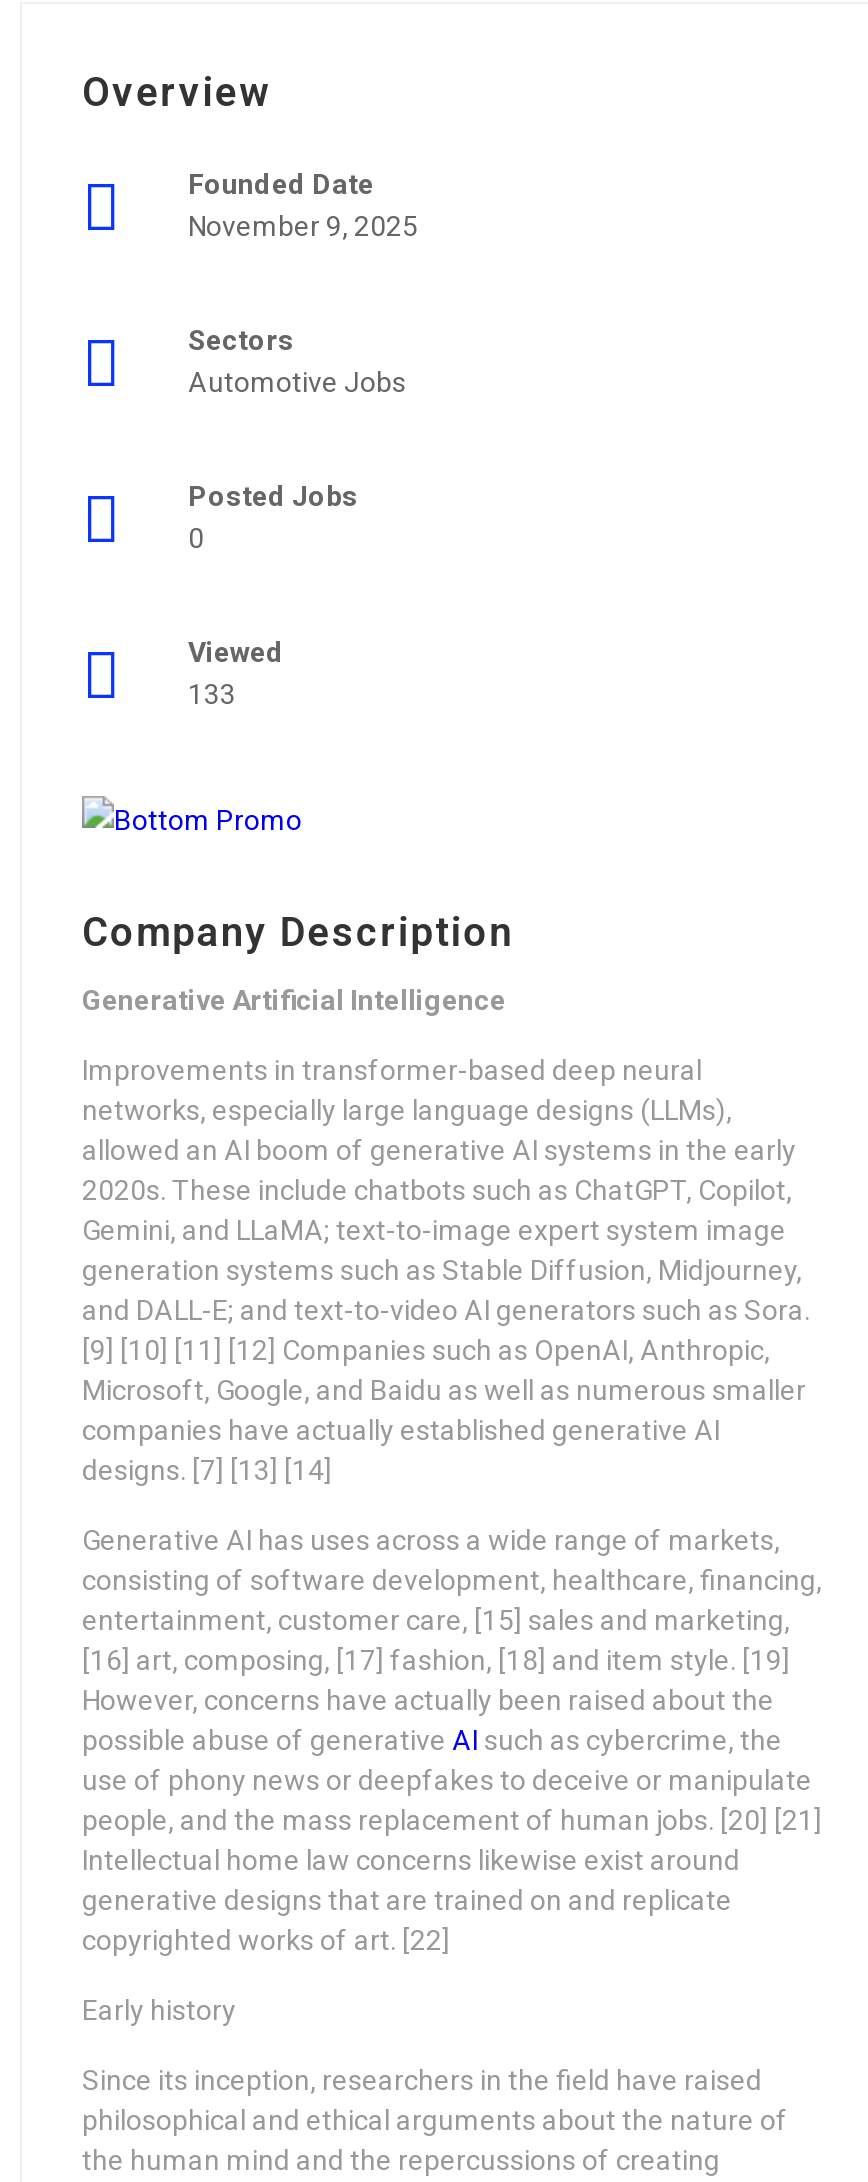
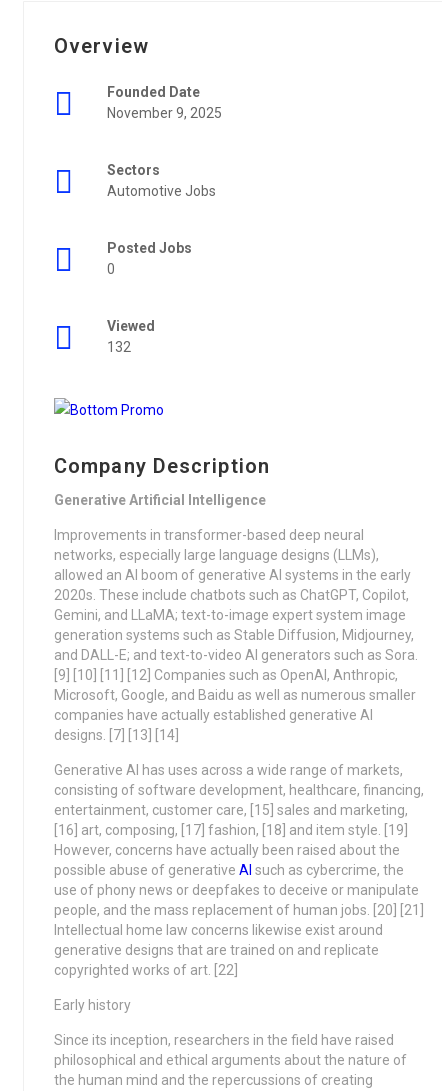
[188,679,236,711] 133 -> [107,339,131,355] 132

